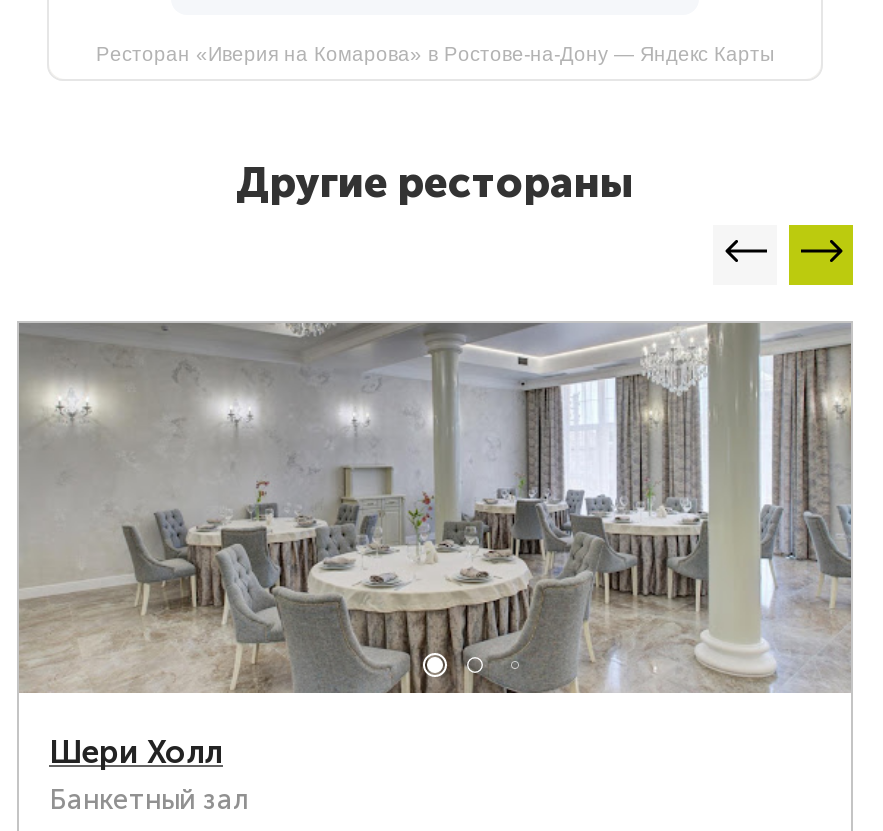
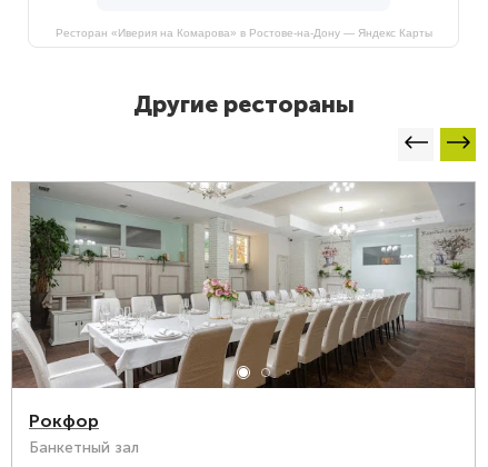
[17,321,853,771] [image] | Шери Холл -> [12,182,475,431] [image] | Рокфор

